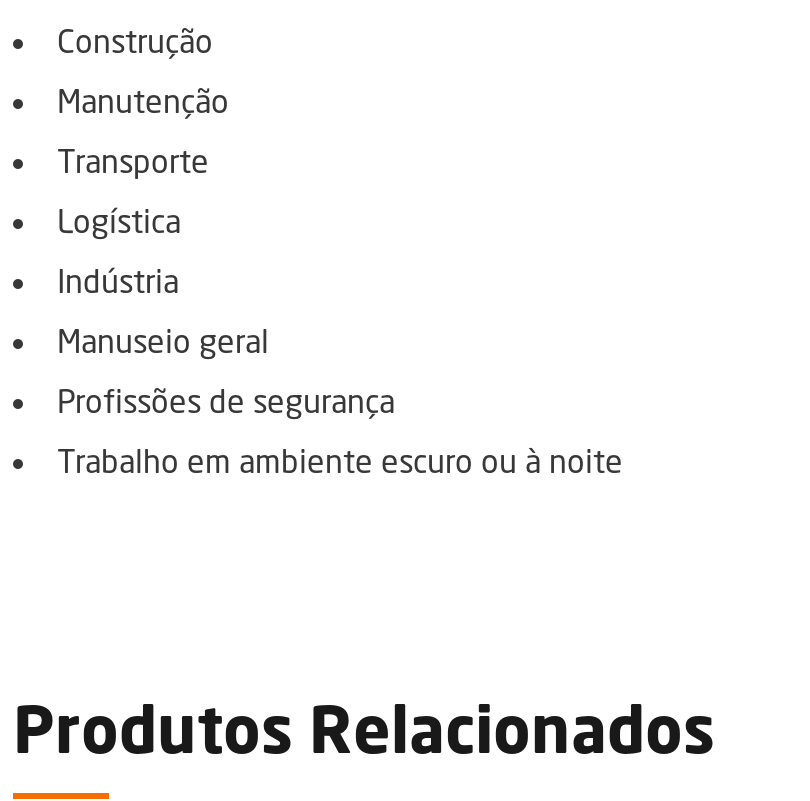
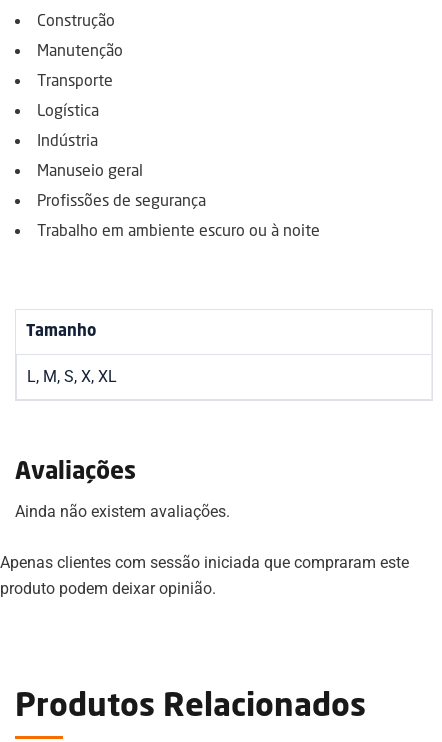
none -> [0,461,409,598] Avaliações | Ainda não existem avaliações. | Apenas clientes com sessão iniciada que compraram este | produto podem deixar opinião.
none -> [26,324,117,386] Tamanho | L, M, S, X, XL

